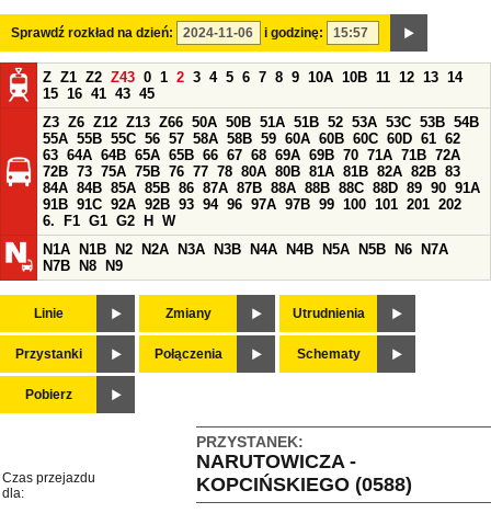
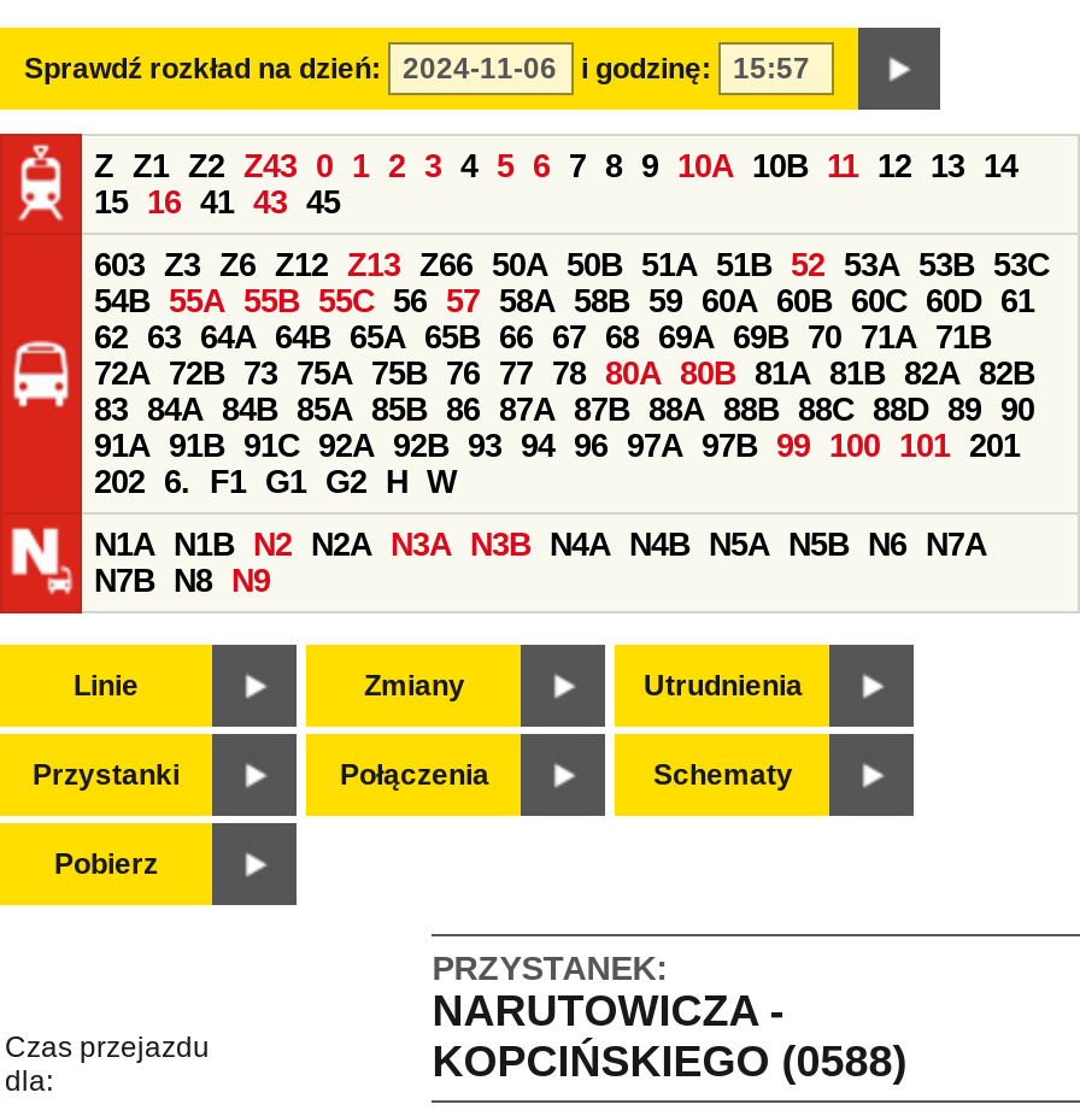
[43,114,480,229] Z3 Z6 Z12 Z13 Z66 50A 50B 51A 51B 52 53A 53C 53B 54B | 55A 55B 55C 56 57 58A 58B 59 60A 60B 60C 60D 61 62 | 63 64A 64B 65A 65B 66 67 68 69A 69B 70 71A 71B 72A | 72B 73 75A 75B 76 77 78 80A 80B 81A 81B 82A 82B 83 | 84A 84B 85A 85B 86 87A 87B 88A 88B 88C 88D 89 90 91A | 91B 91C 92A 92B 93 94 96 97A 97B 99 100 101 201 202 | 6. F1 G1 G2 H W -> [94,247,1049,500] 603 Z3 Z6 Z12 Z13 Z66 50A 50B 51A 51B 52 53A 53B 53C | 54B 55A 55B 55C 56 57 58A 58B 59 60A 60B 60C 60D 61 | 62 63 64A 64B 65A 65B 66 67 68 69A 69B 70 71A 71B | 72A 72B 73 75A 75B 76 77 78 80A 80B 81A 81B 82A 82B | 83 84A 84B 85A 85B 86 87A 87B 88A 88B 88C 88D 89 90 | 91A 91B 91C 92A 92B 93 94 96 97A 97B 99 100 101 201 | 202 6. F1 G1 G2 H W

